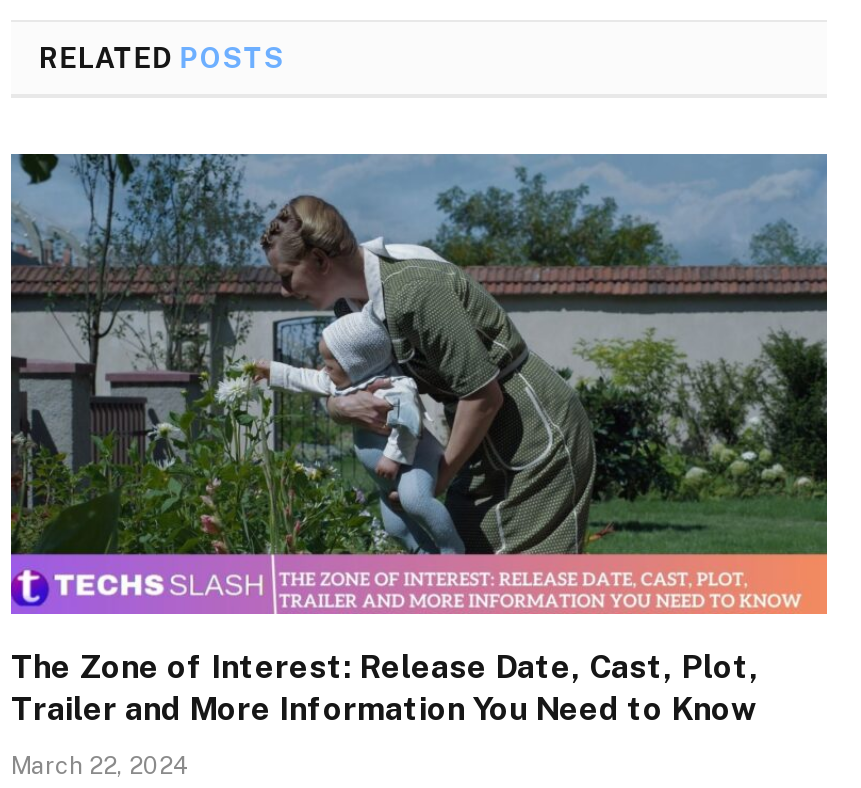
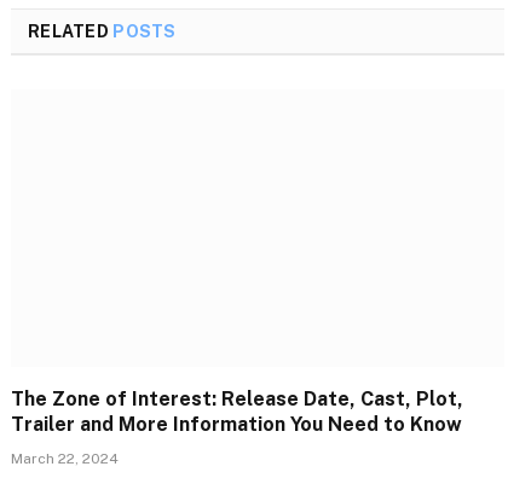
[9,152,829,616] [image] -> none

